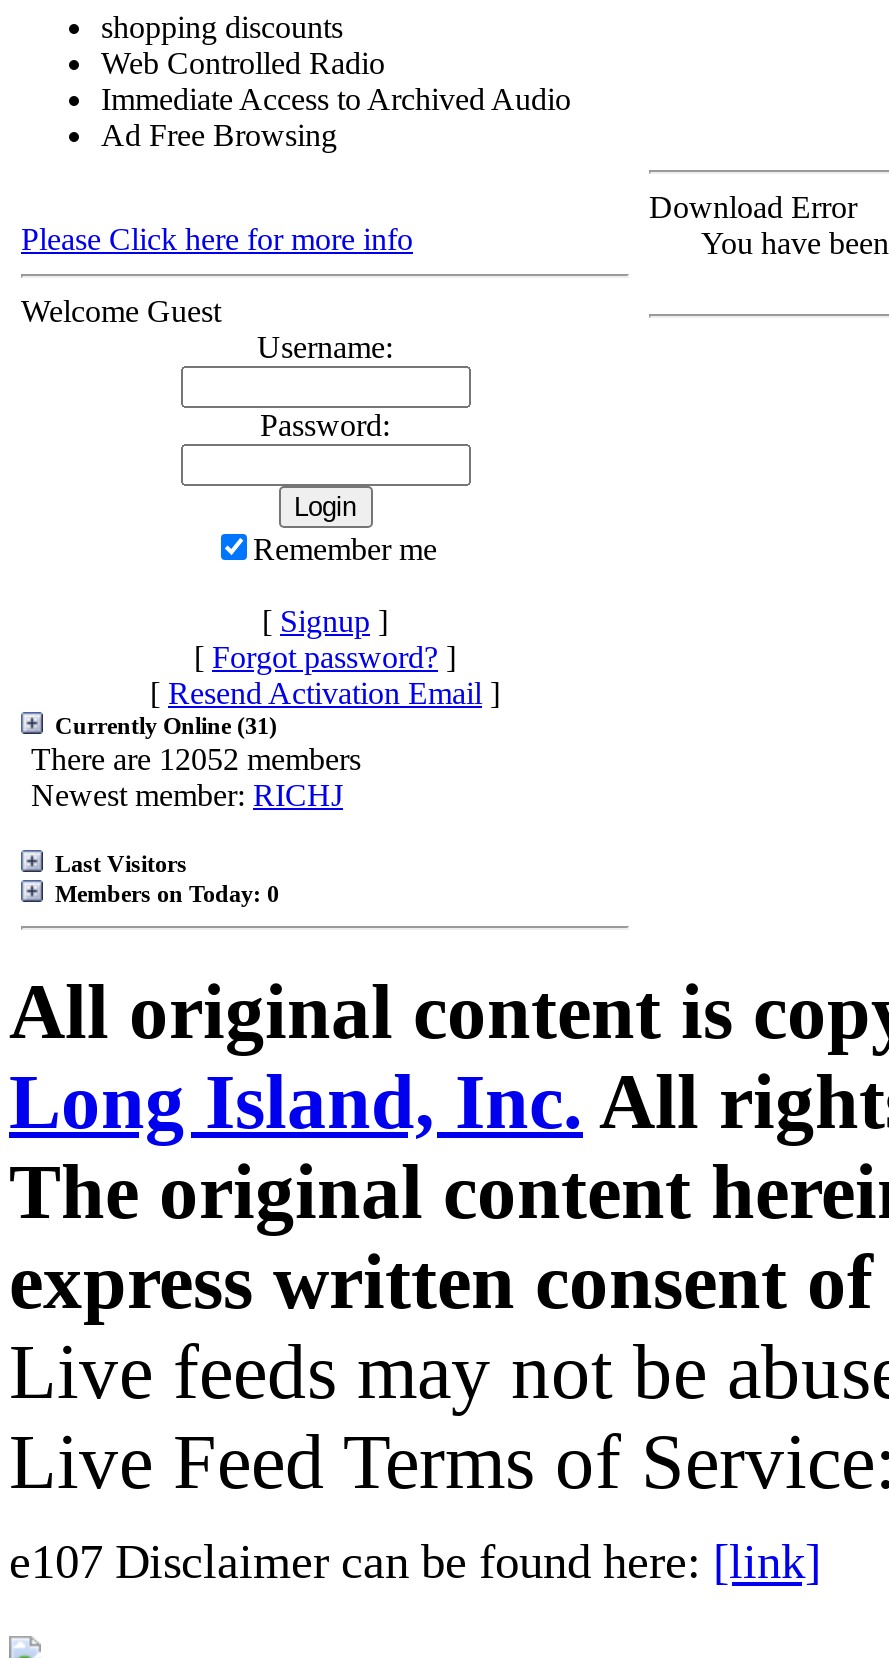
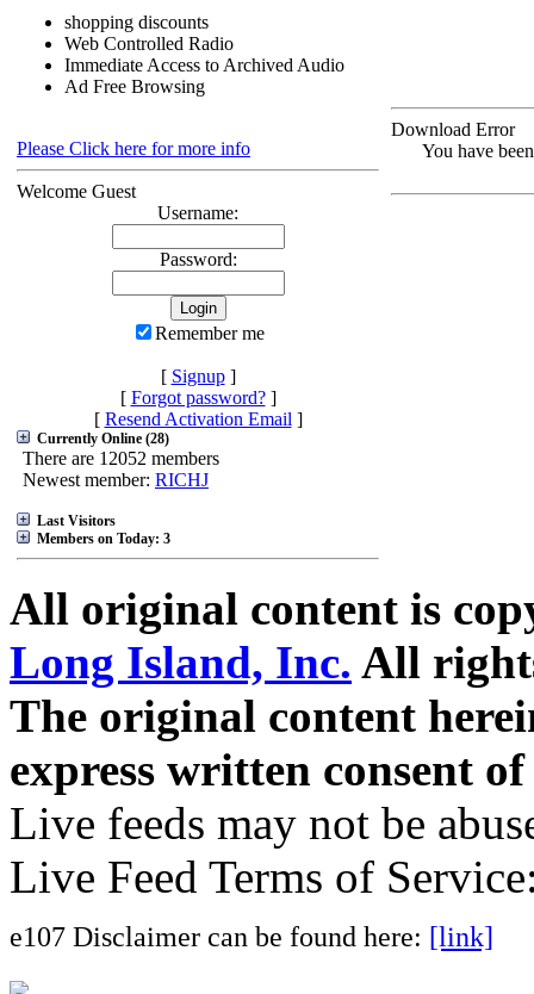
[49,712,277,740] Currently Online (31) -> [33,430,169,447] Currently Online (28)
[49,880,279,908] Members on Today: 0 -> [33,530,170,547] Members on Today: 3

